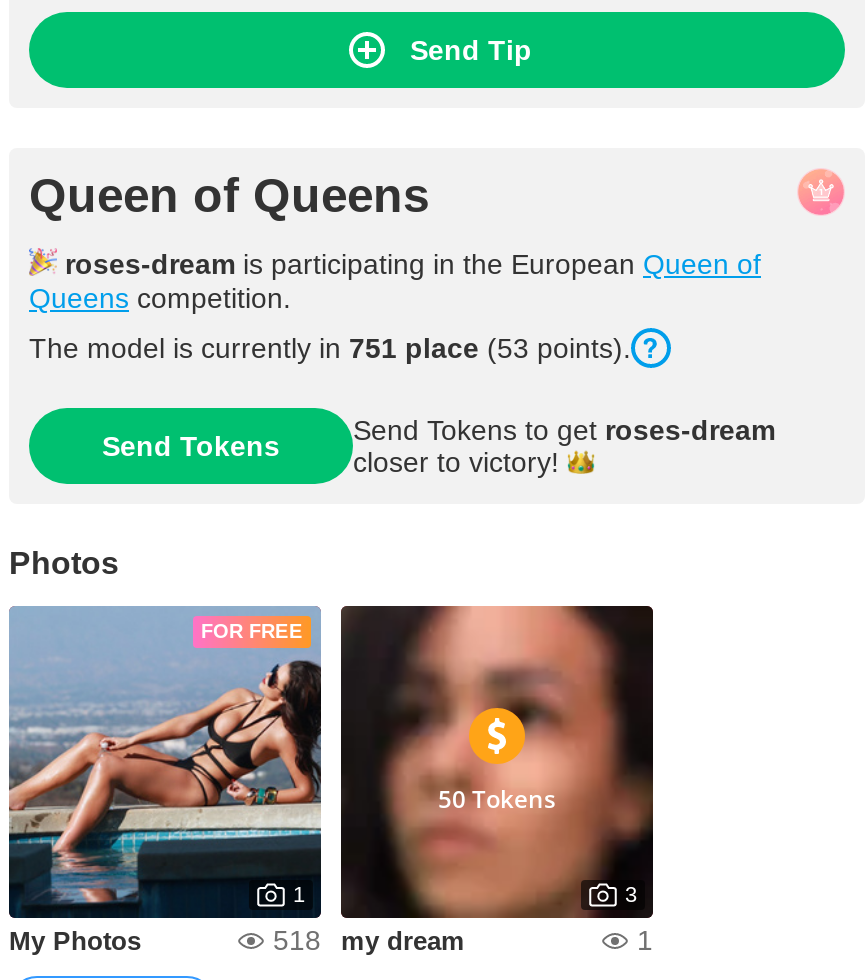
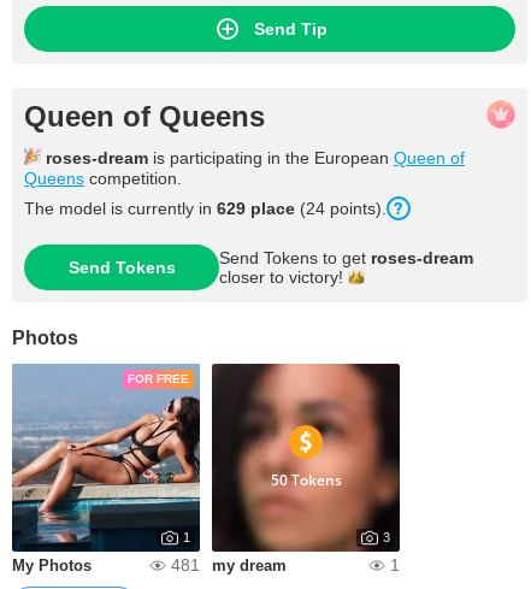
[29,332,631,364] The model is currently in 751 place (53 points). -> [24,199,387,218] The model is currently in 629 place (24 points).
[273,924,465,956] 518 my dream -> [171,555,287,575] 481 my dream

